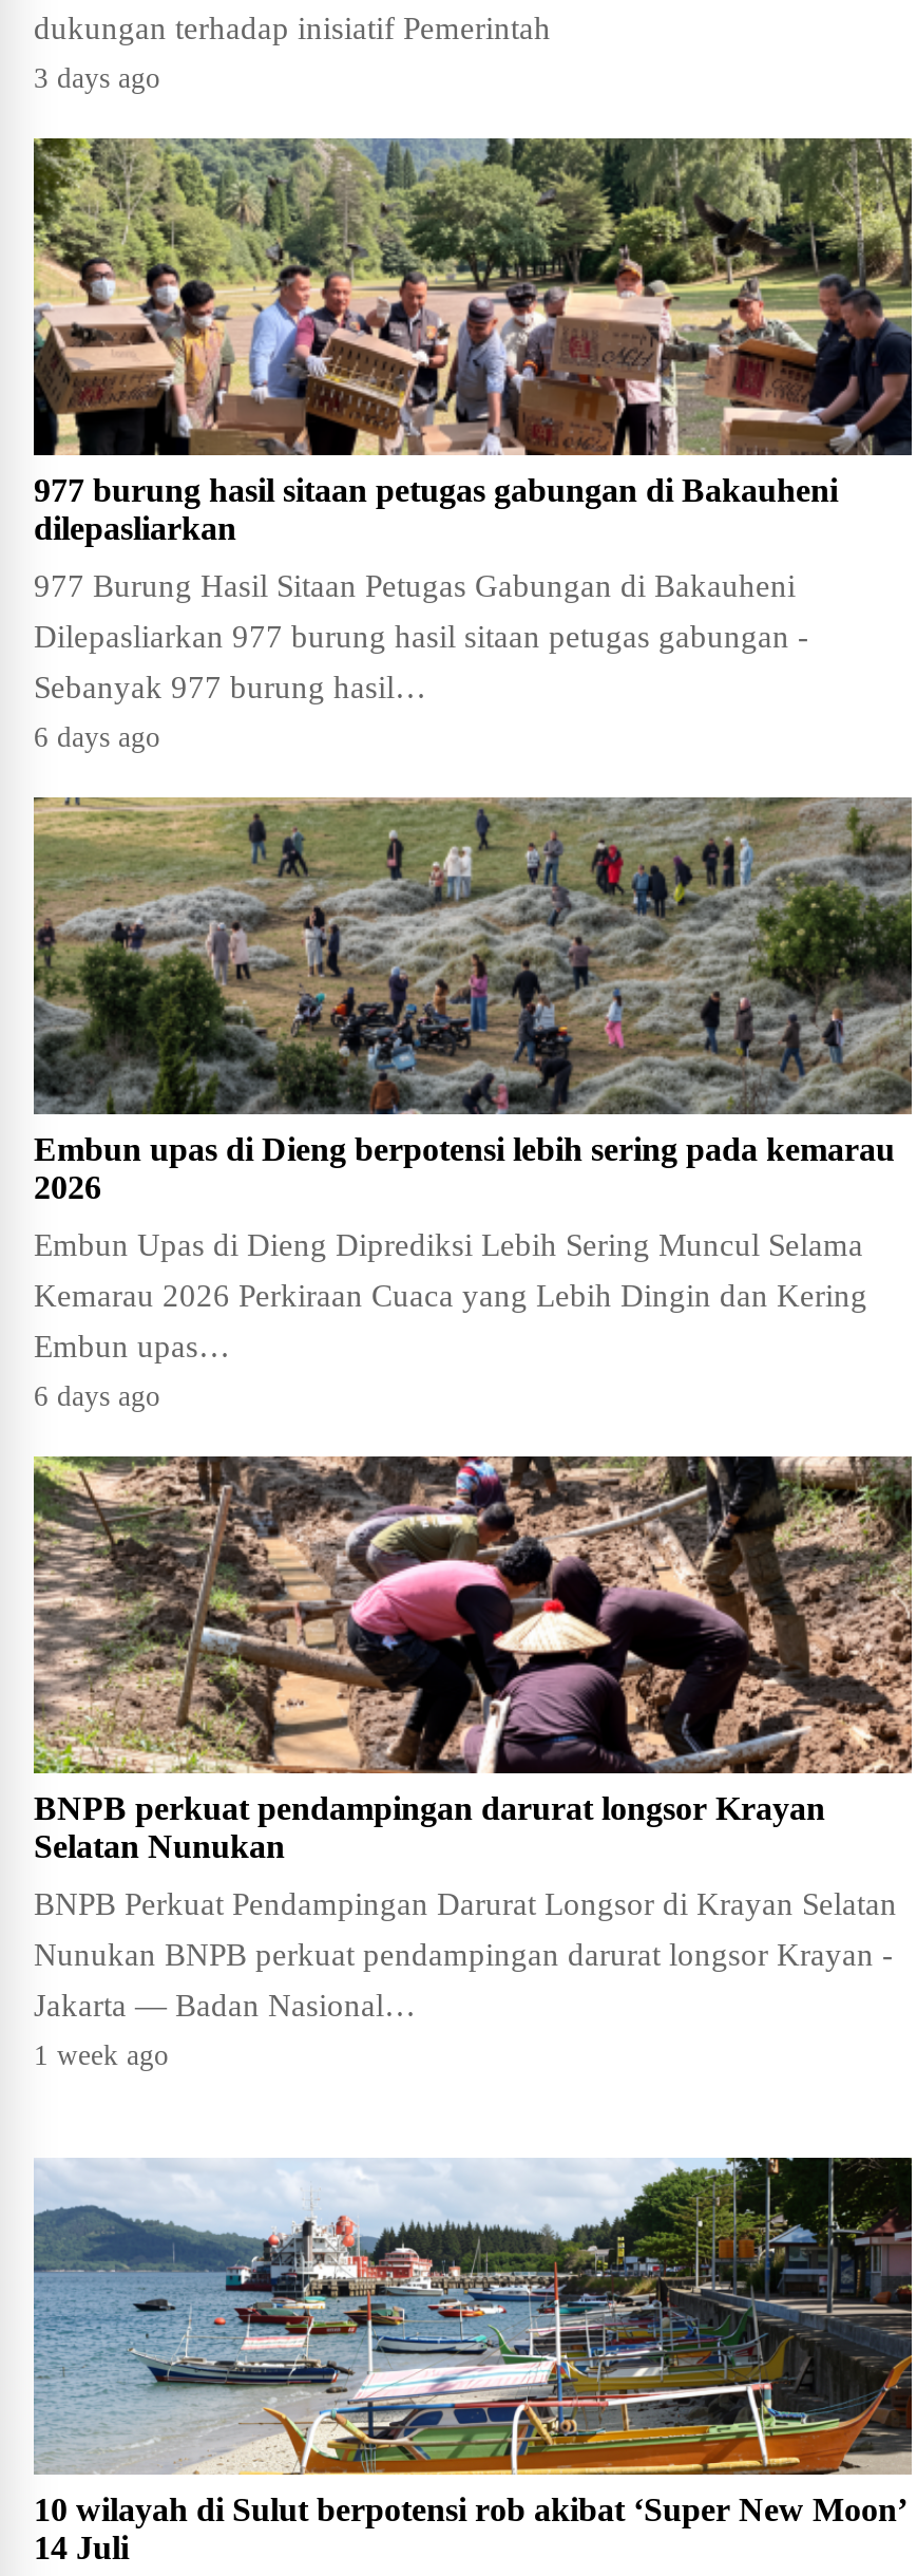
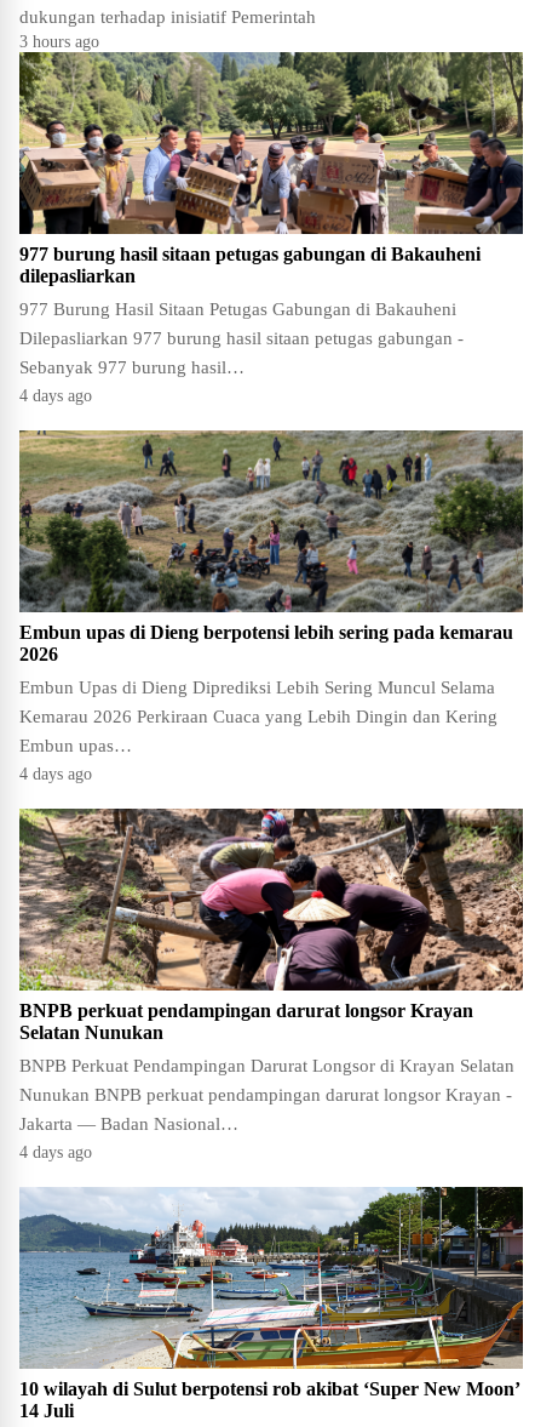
[34,62,160,94] 3 days ago -> [19,31,99,51] 3 hours ago
[34,721,160,753] 6 days ago -> [19,387,92,405] 4 days ago
[34,1380,160,1412] 6 days ago -> [19,765,92,783] 4 days ago
[34,2039,169,2071] 1 week ago -> [19,1143,92,1161] 4 days ago

